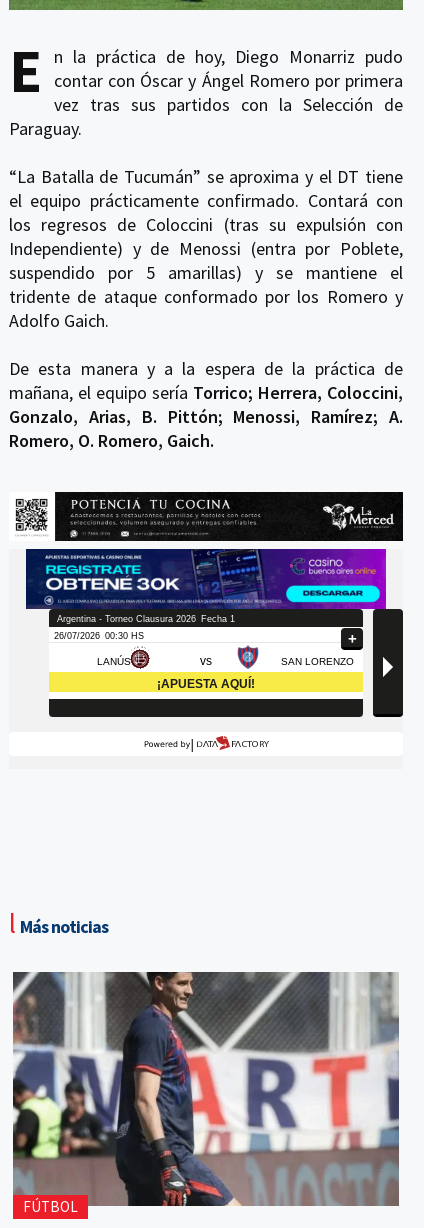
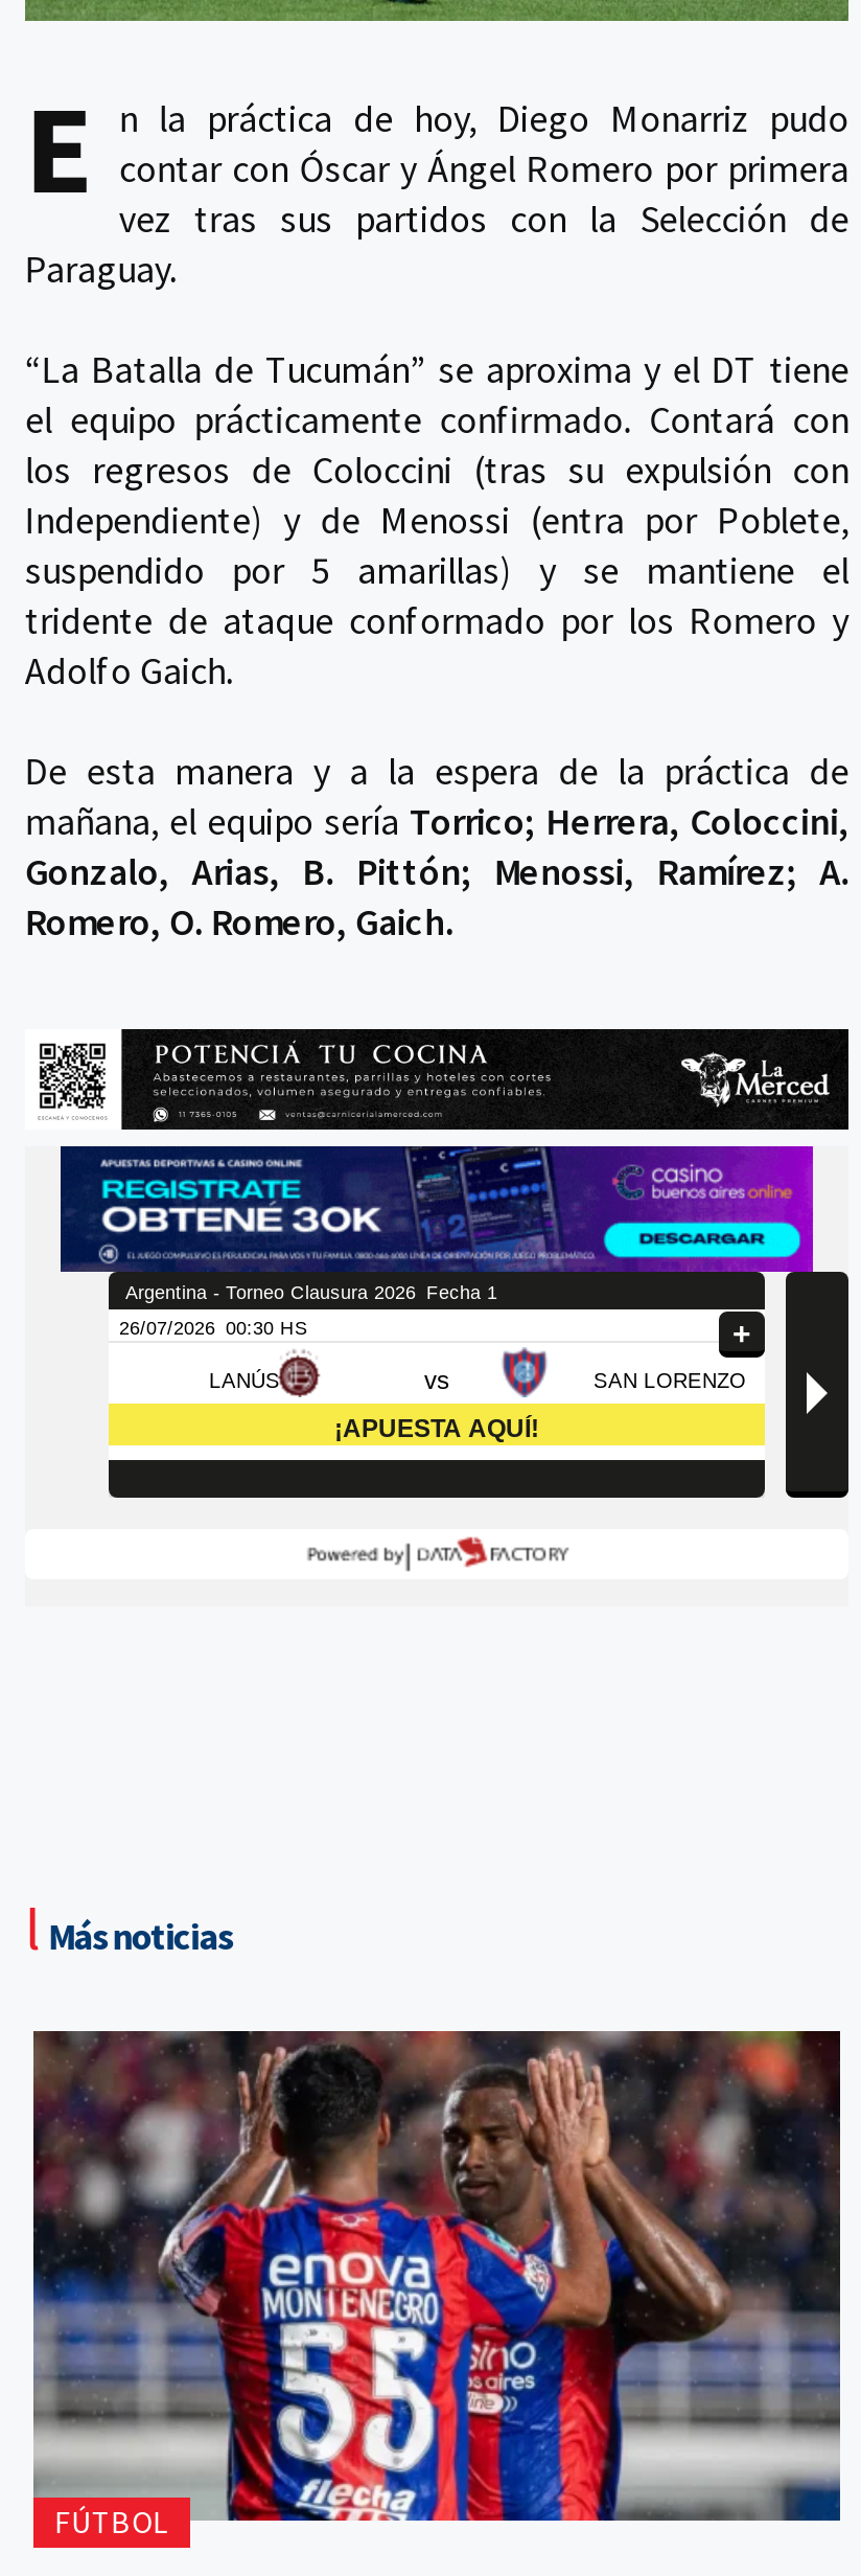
[12,971,400,1207] [image] -> [31,2029,842,2523] [image]

